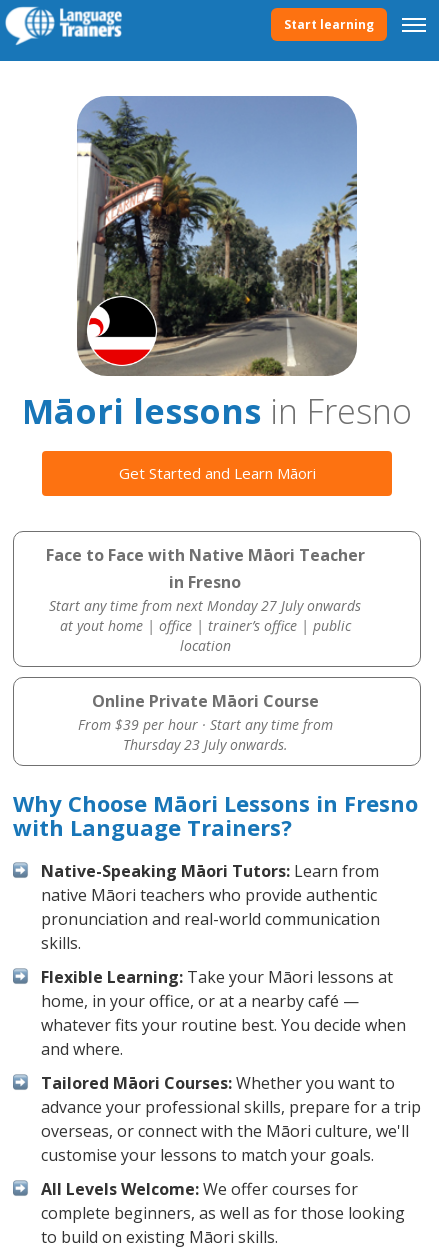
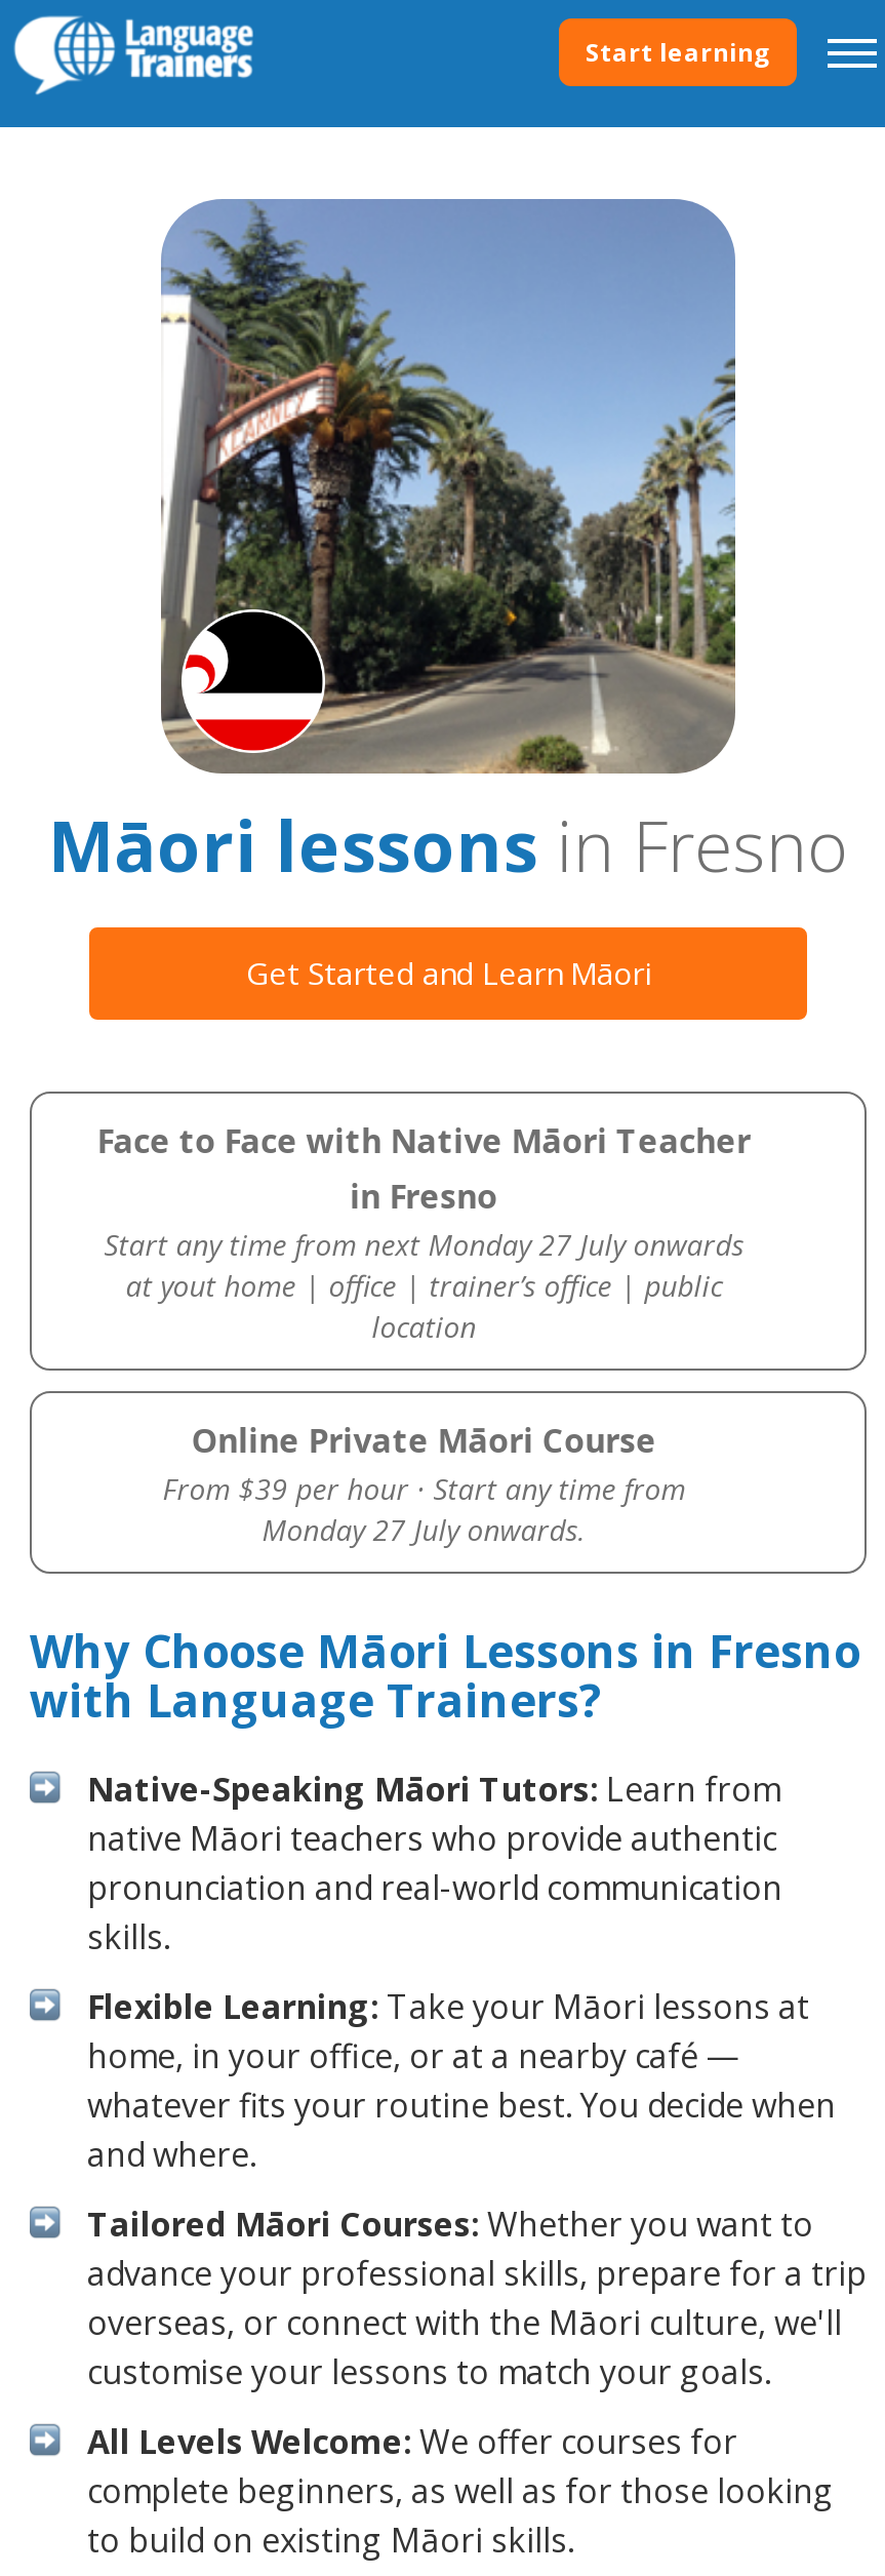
[123,735,288,754] Thursday 23 July onwards. -> [262,1510,586,1549] Monday 27 July onwards.

